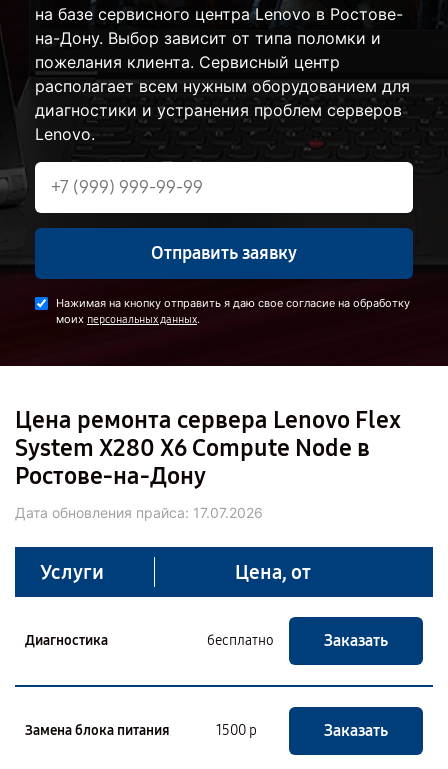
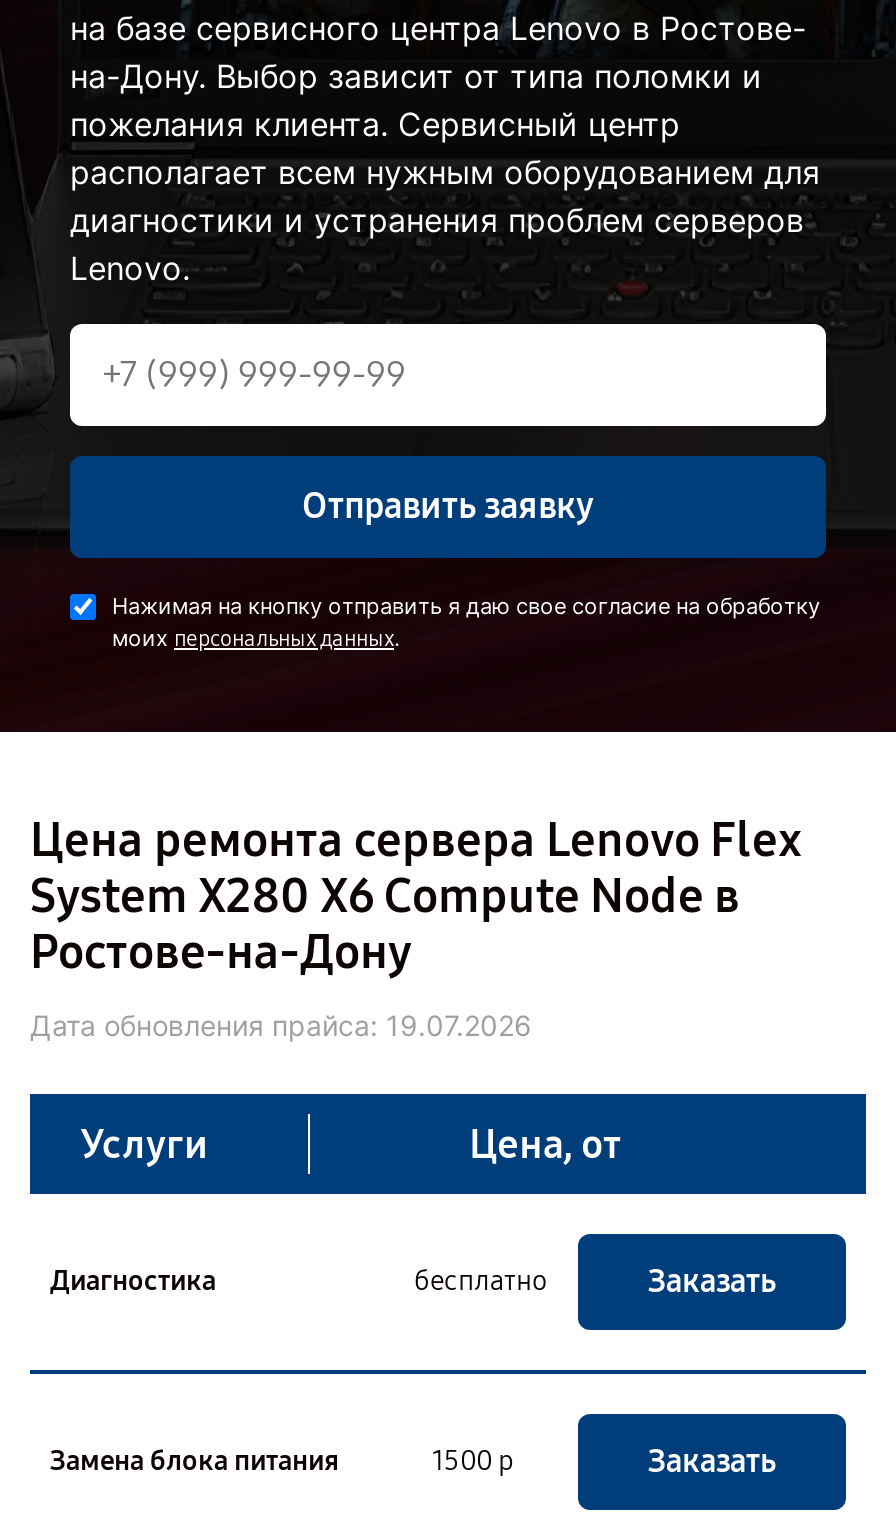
[15,504,263,521] Дата обновления прайса: 17.07.2026 -> [30,1007,532,1041] Дата обновления прайса: 19.07.2026

